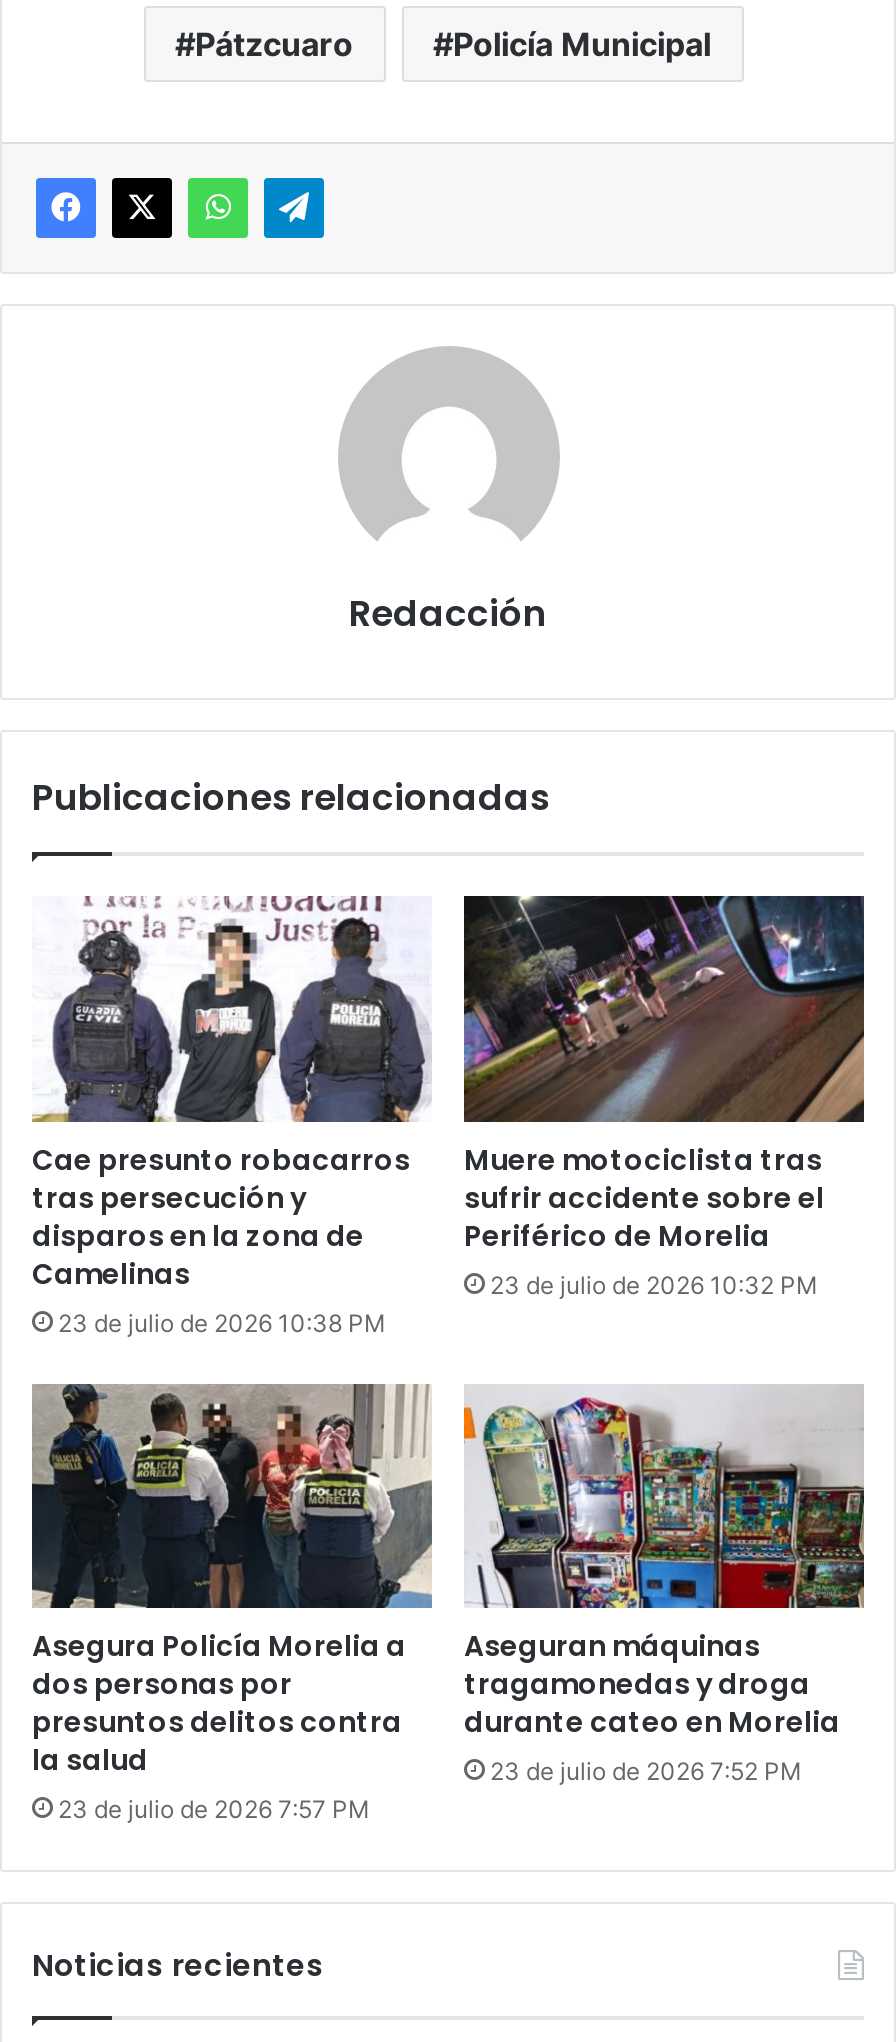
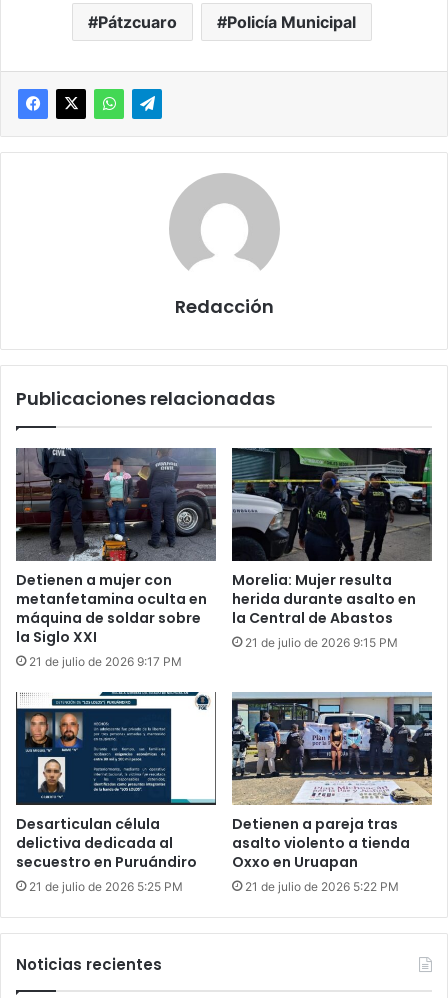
[32,896,432,1338] [image] | Cae presunto robacarros | tras persecución y | disparos en la zona de | Camelinas | 23 de julio de 2026 10:38 PM -> [15,447,217,669] [image] | Detienen a mujer con | metanfetamina oculta en | máquina de soldar sobre | la Siglo XXI | 21 de julio de 2026 9:17 PM
[464,894,866,1300] [image] | Muere motociclista tras | sufrir accidente sobre el | Periférico de Morelia | 23 de julio de 2026 10:32 PM -> [232,447,433,650] [image] | Morelia: Mujer resulta | herida durante asalto en | la Central de Abastos | 21 de julio de 2026 9:15 PM
[32,1384,432,1825] [image] | Asegura Policía Morelia a | dos personas por | presuntos delitos contra | la salud | 23 de julio de 2026 7:57 PM -> [16,691,216,894] [image] | Desarticulan célula | delictiva dedicada al | secuestro en Puruándiro | 21 de julio de 2026 5:25 PM
[462,1386,866,1787] [image] | Aseguran máquinas | tragamonedas y droga | durante cateo en Morelia | 23 de julio de 2026 7:52 PM -> [231,692,433,894] [image] | Detienen a pareja tras | asalto violento a tienda | Oxxo en Uruapan | 21 de julio de 2026 5:22 PM

